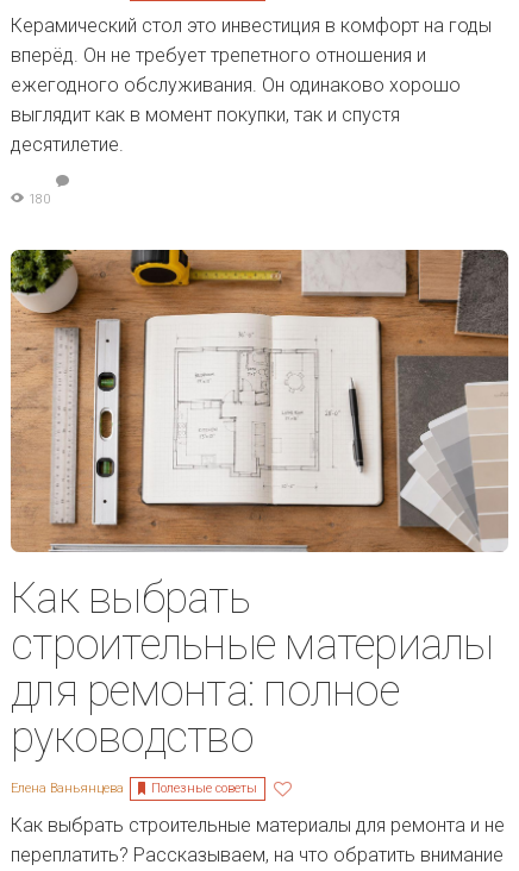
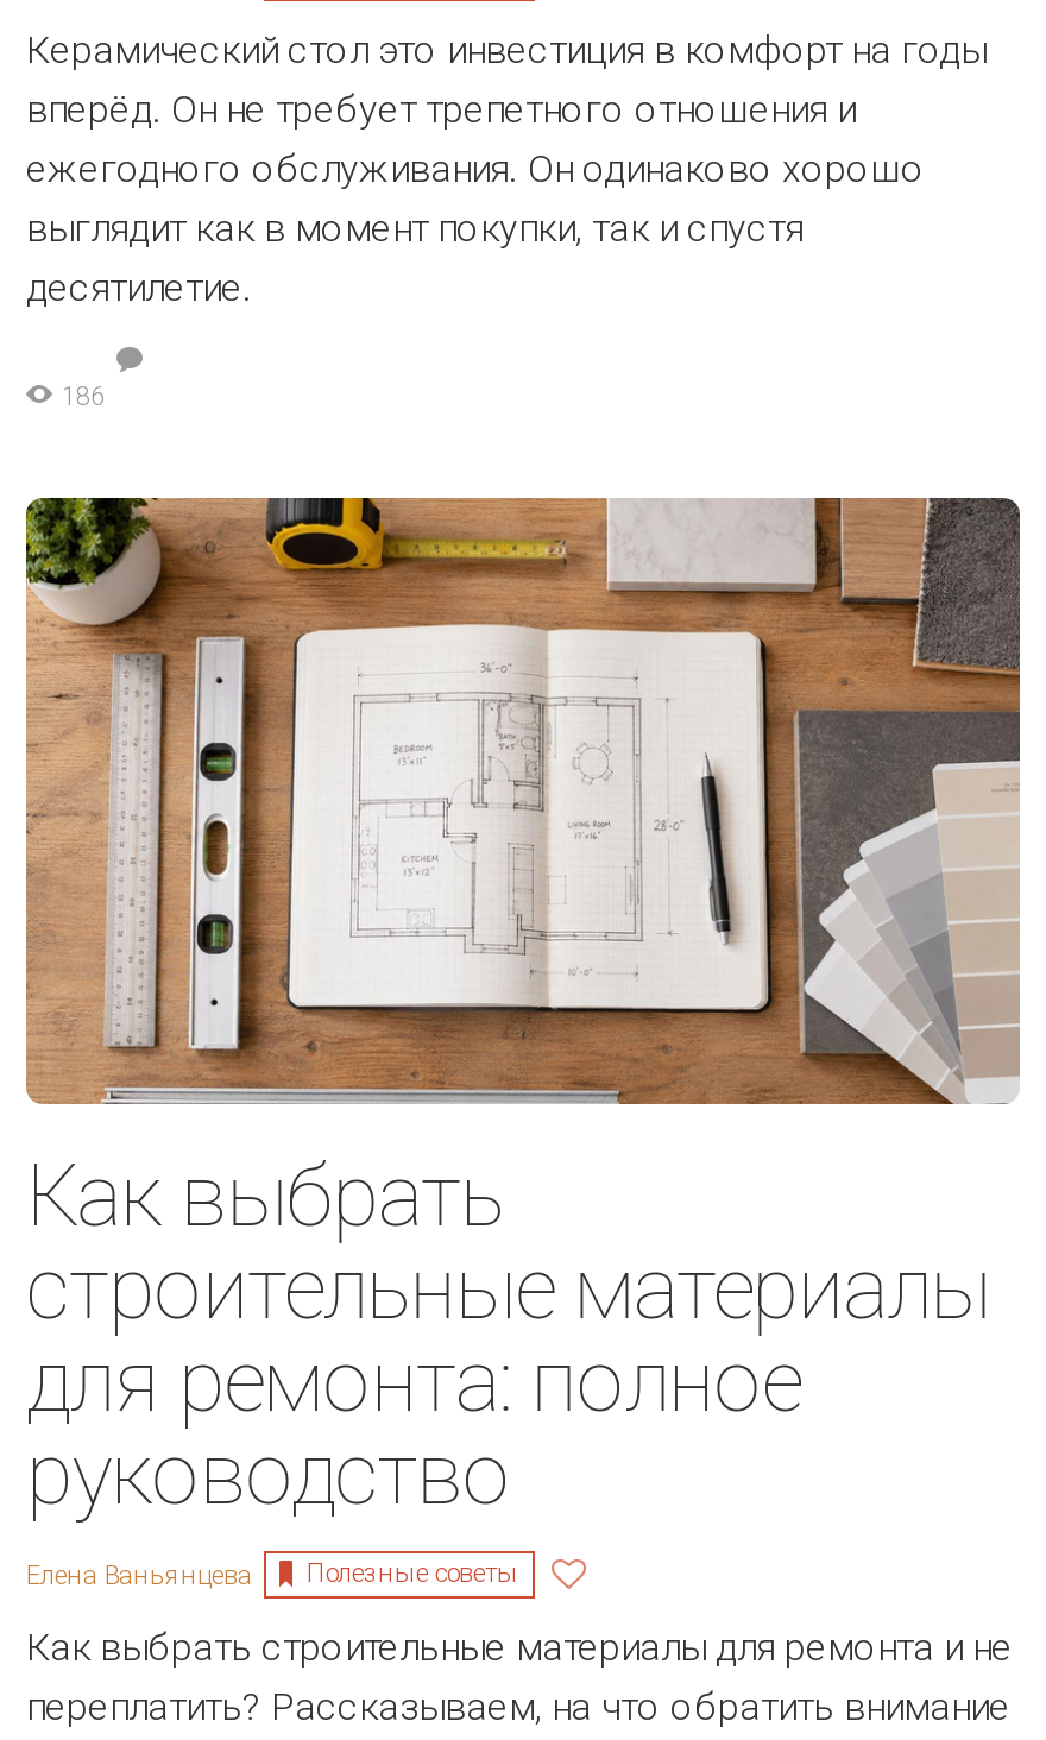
[29,191,50,206] 180 -> [62,382,105,412] 186

